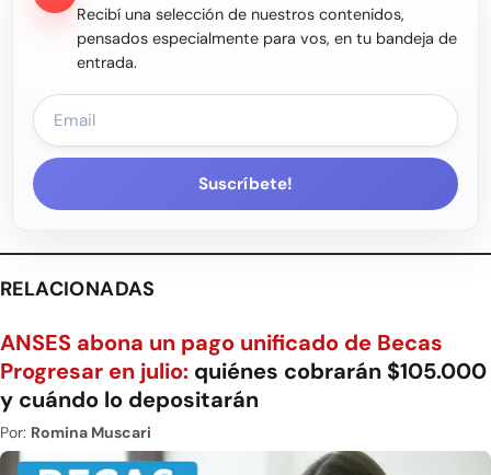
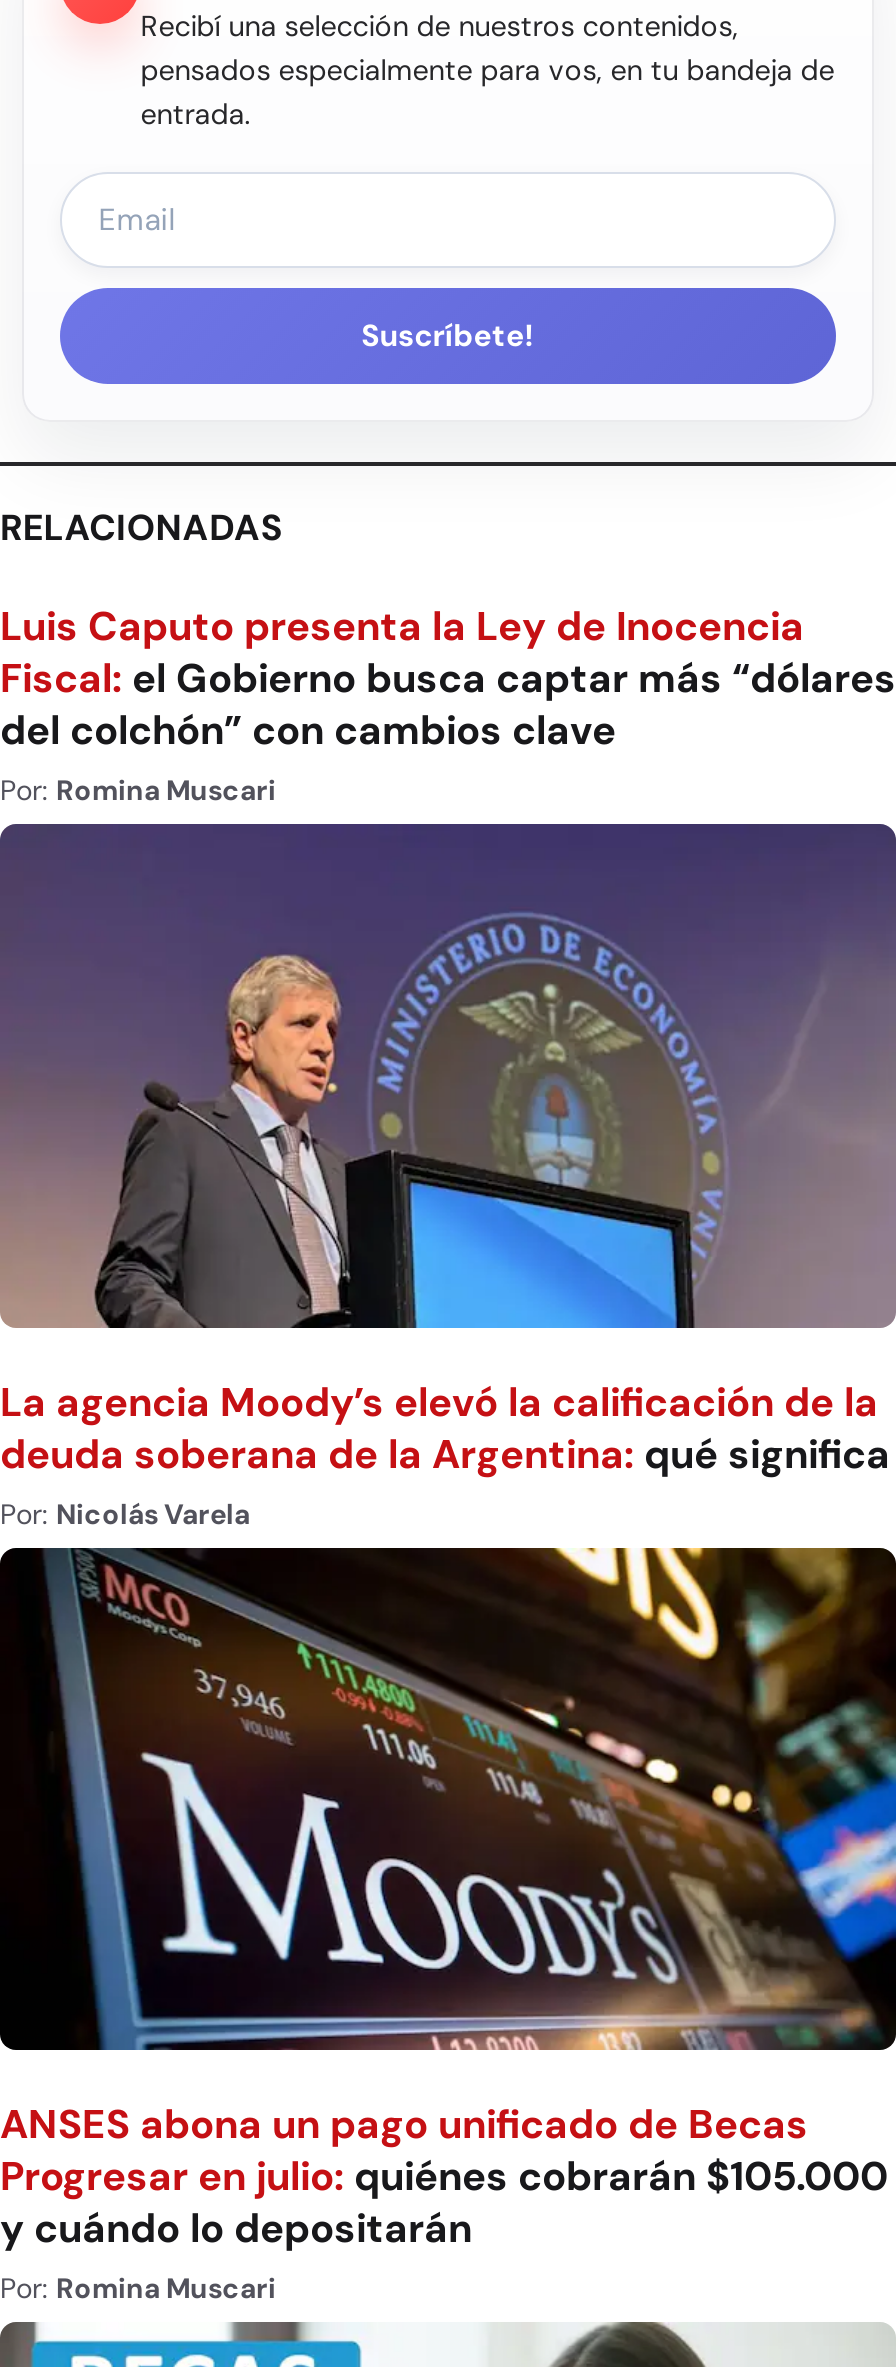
none -> [0,600,896,808] Luis Caputo presenta la Ley de Inocencia | Fiscal: el Gobierno busca captar más “dólares | del colchón” con cambios clave | Por: Romina Muscari
none -> [0,822,890,1531] [image] | La agencia Moody’s elevó la calificación de la | deuda soberana de la Argentina: qué significa | Por: Nicolás Varela
none -> [6,1546,890,2054] [image]

